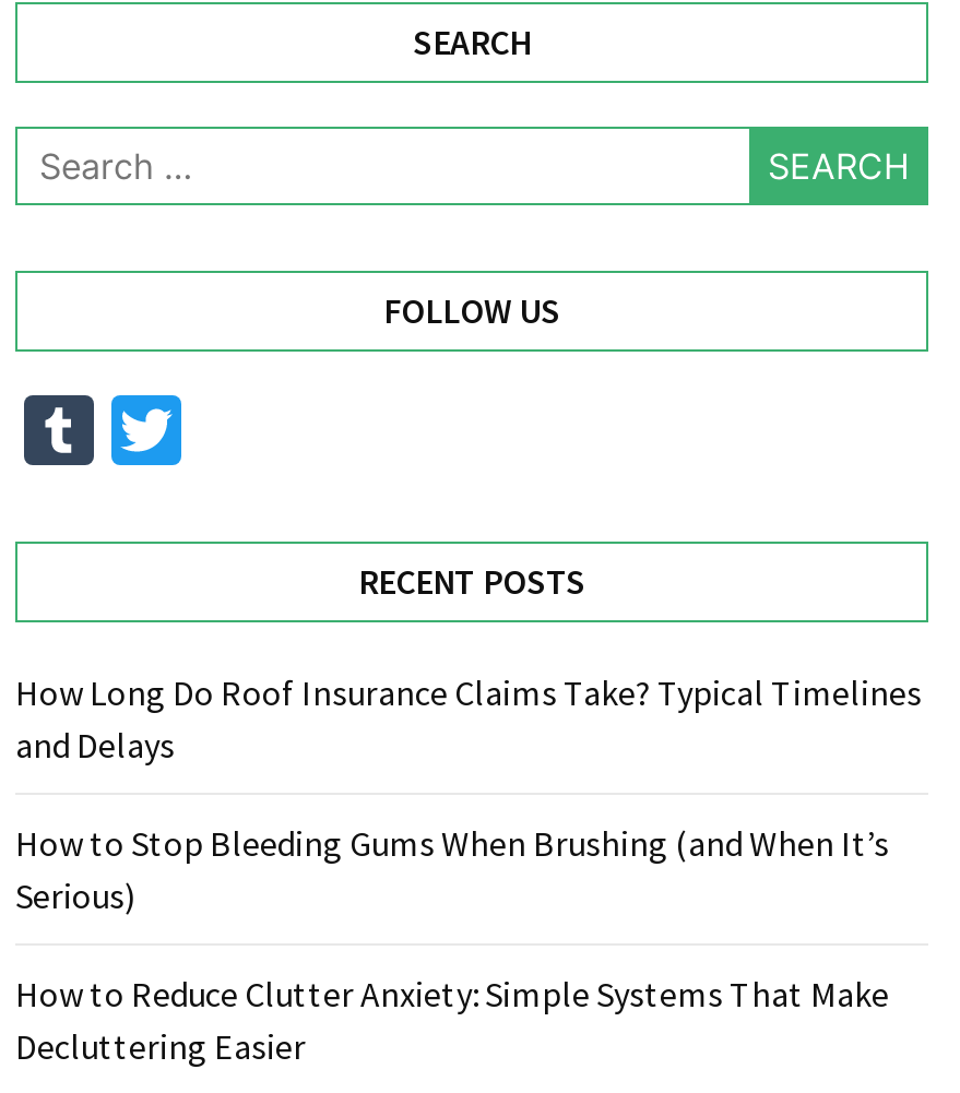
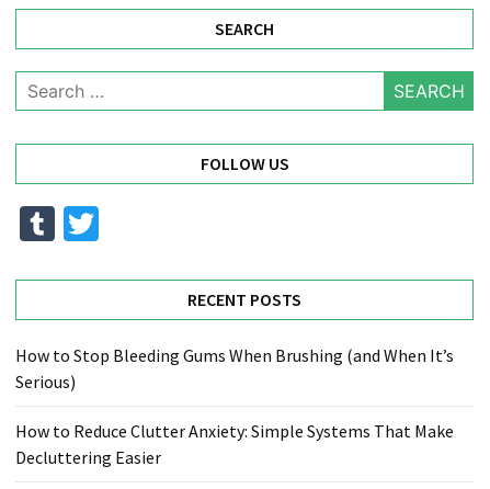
[15,671,922,767] How Long Do Roof Insurance Claims Take? Typical Timelines | and Delays -> none

